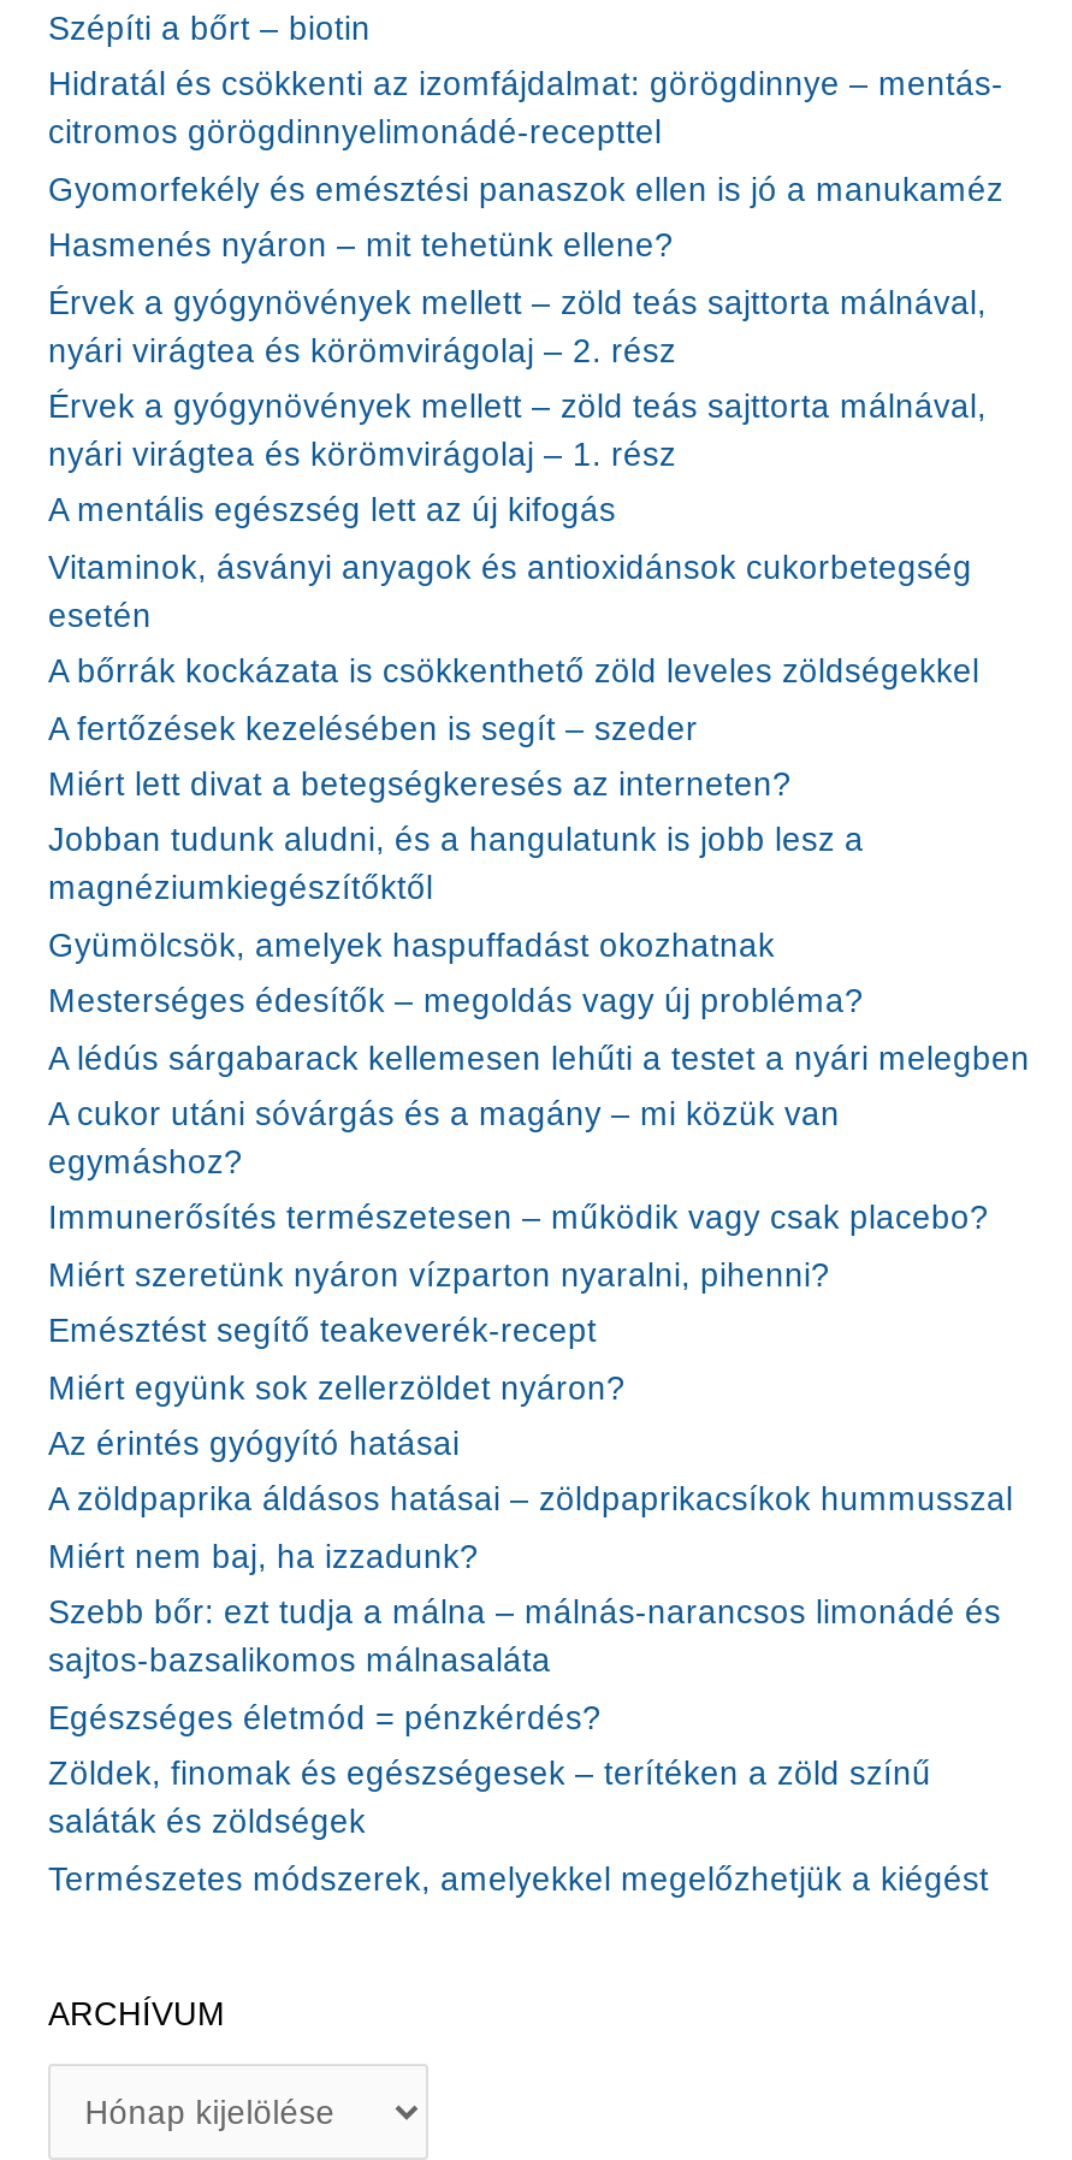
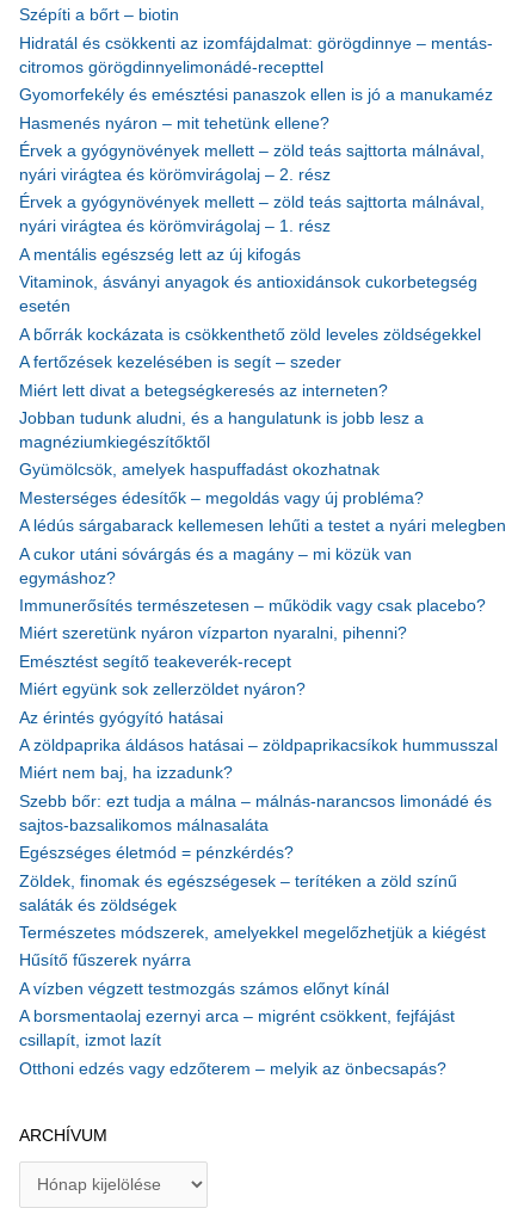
none -> [19,952,455,1077] Hűsítő fűszerek nyárra | A vízben végzett testmozgás számos előnyt kínál | A borsmentaolaj ezernyi arca – migrént csökkent, fejfájást | csillapít, izmot lazít | Otthoni edzés vagy edzőterem – melyik az önbecsapás?

